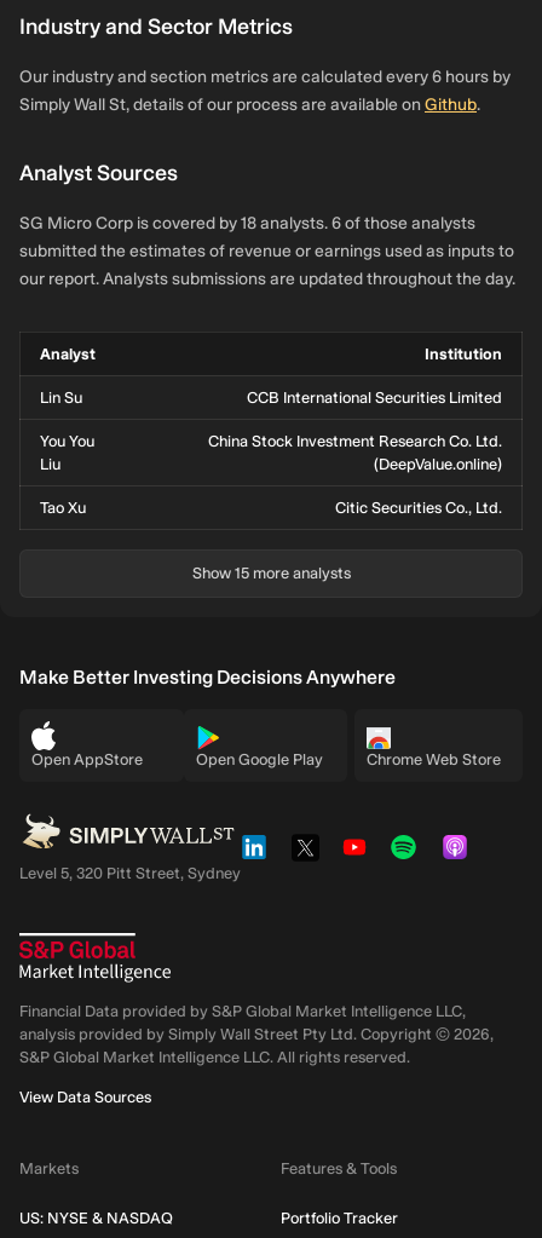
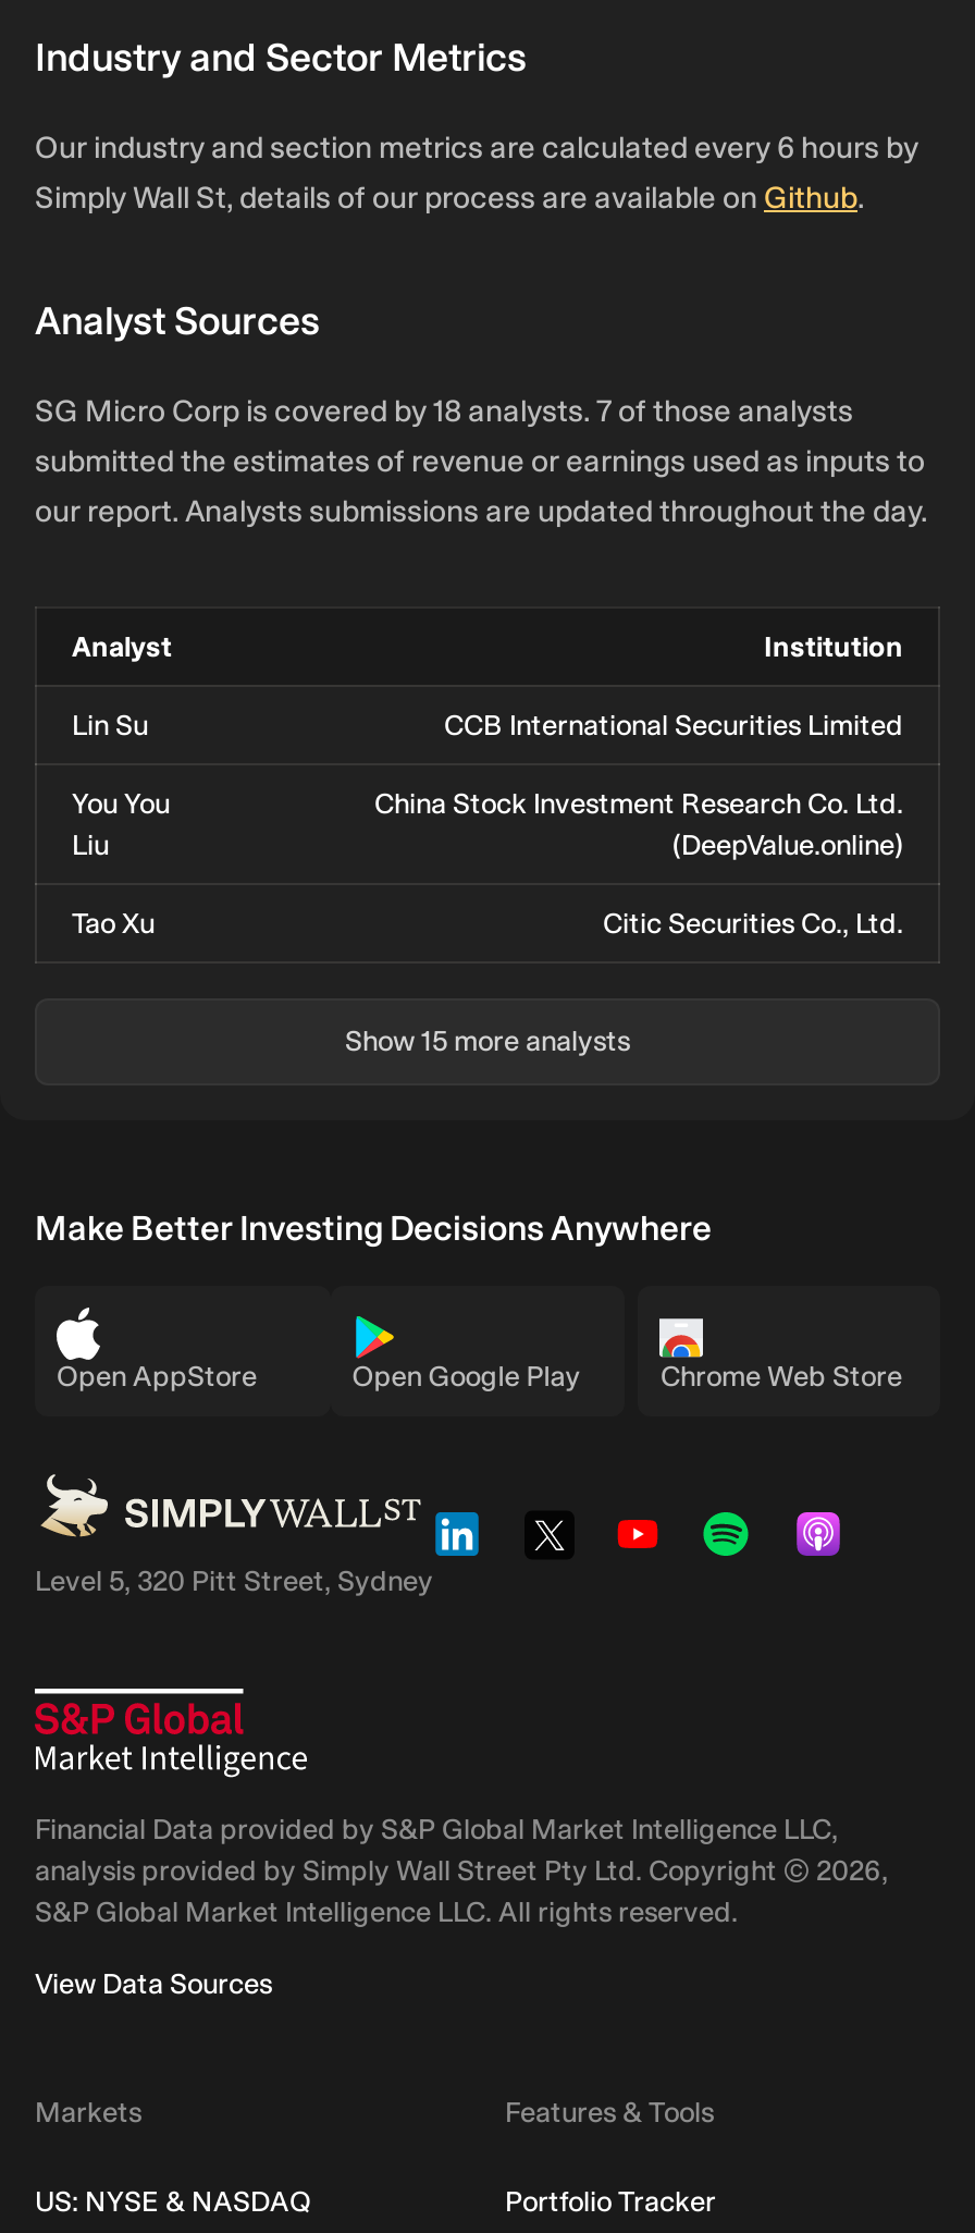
[19,213,475,233] SG Micro Corp is covered by 18 analysts. 6 of those analysts -> [35,392,853,429] SG Micro Corp is covered by 18 analysts. 7 of those analysts

